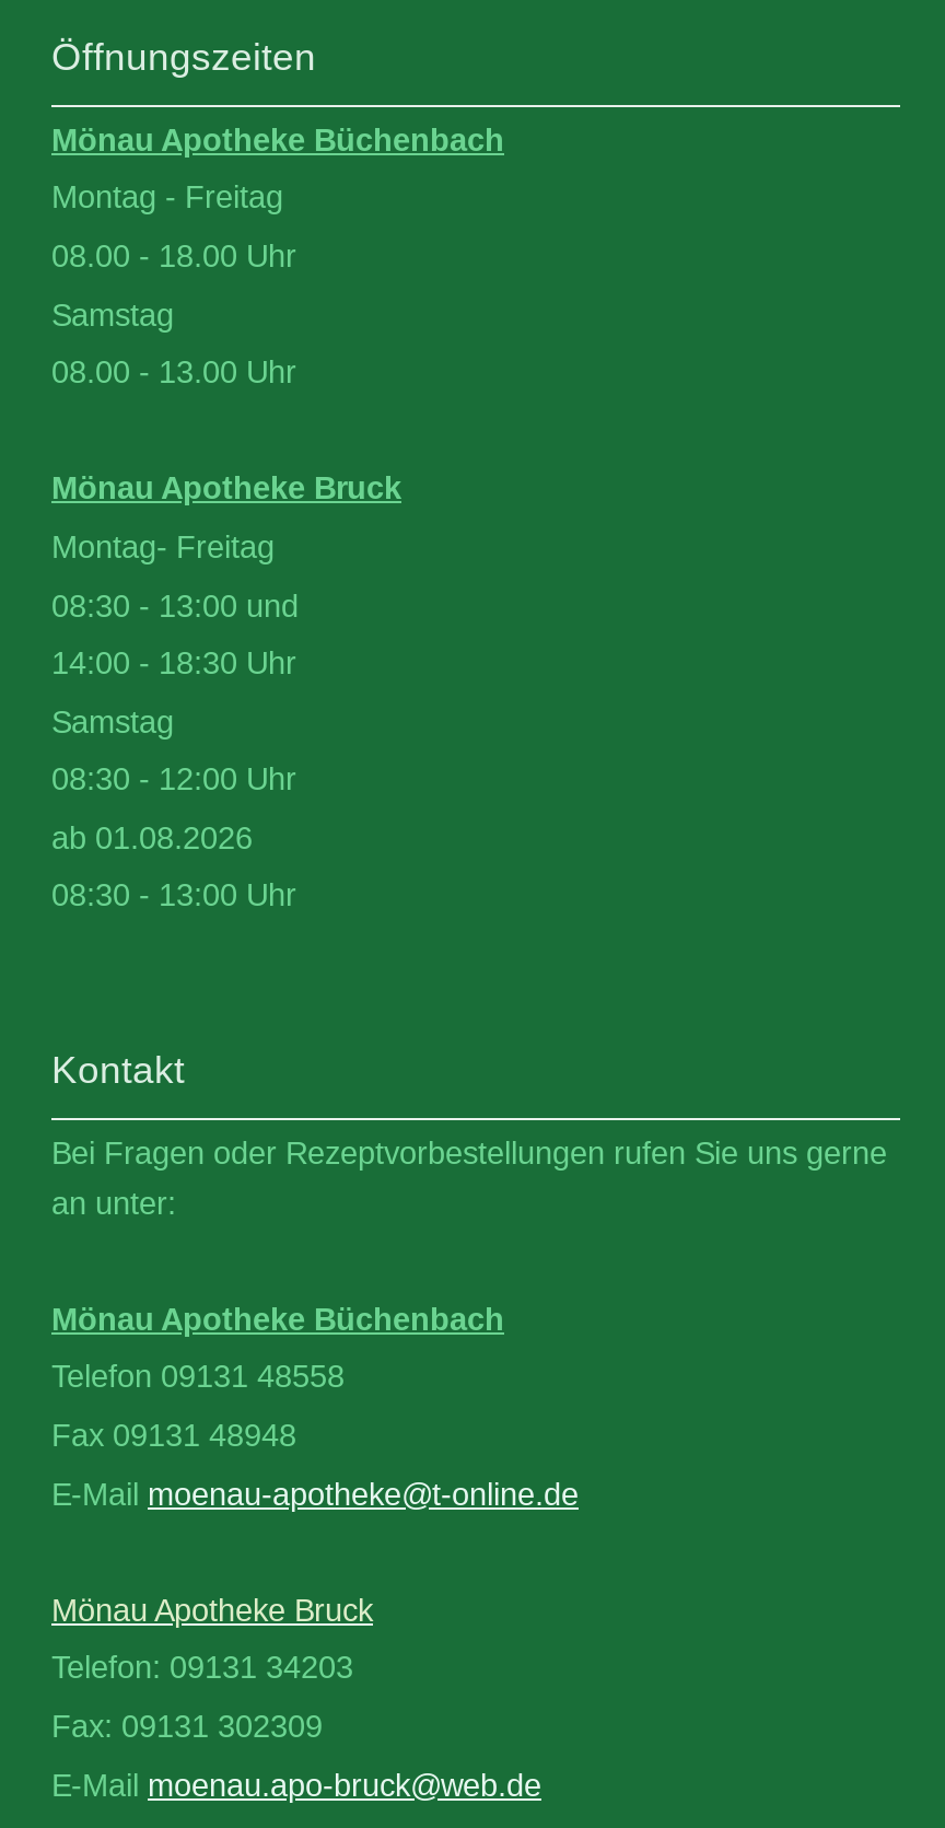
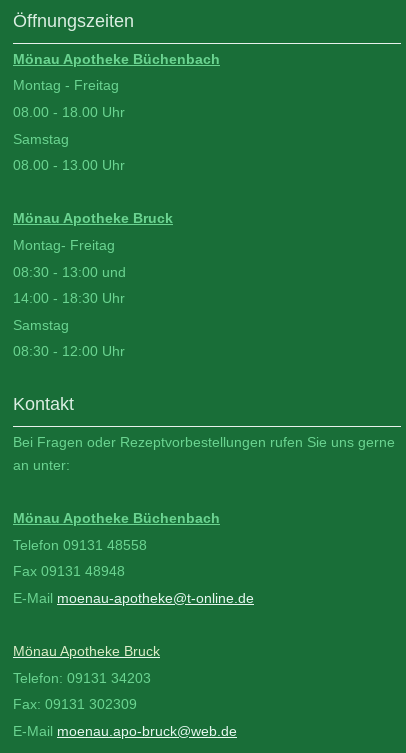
[51,820,296,913] ab 01.08.2026 | 08:30 - 13:00 Uhr -> none

